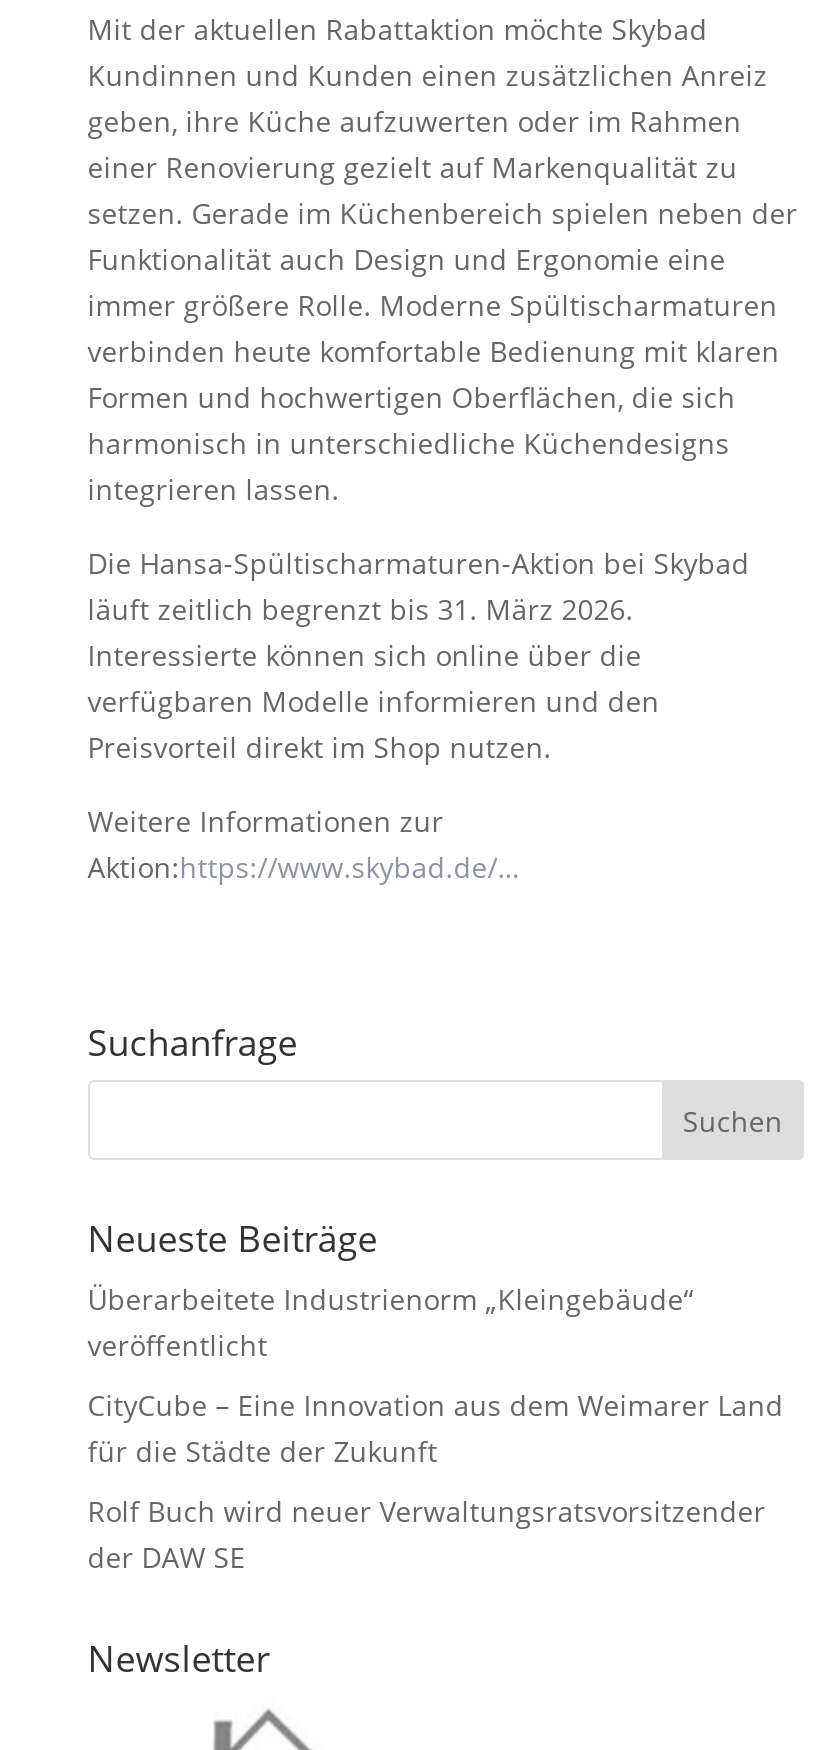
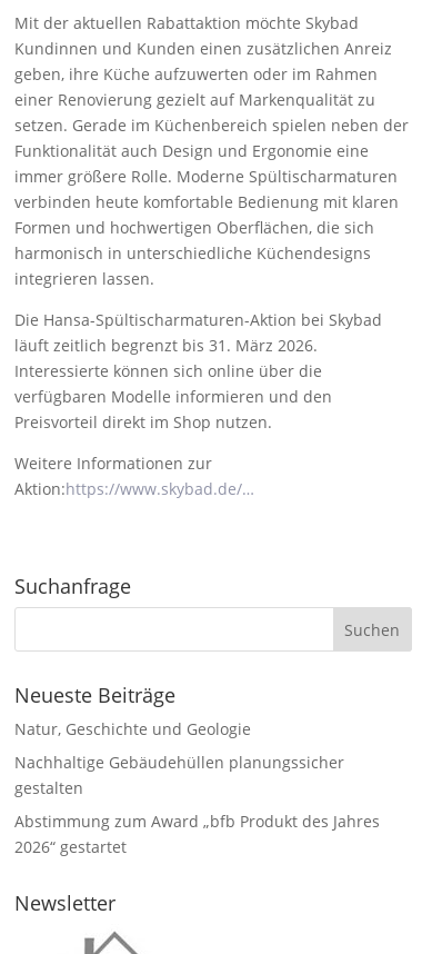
[88,1281,694,1365] Überarbeitete Industrienorm „Kleingebäude“ | veröffentlicht -> [14,719,251,740] Natur, Geschichte und Geologie
[88,1387,784,1471] CityCube – Eine Innovation aus dem Weimarer Land | für die Städte der Zukunft -> [14,752,344,799] Nachhaltige Gebäudehüllen planungssicher | gestalten
[88,1493,766,1577] Rolf Buch wird neuer Verwaltungsratsvorsitzender | der DAW SE -> [14,811,380,858] Abstimmung zum Award „bfb Produkt des Jahres | 2026“ gestartet

